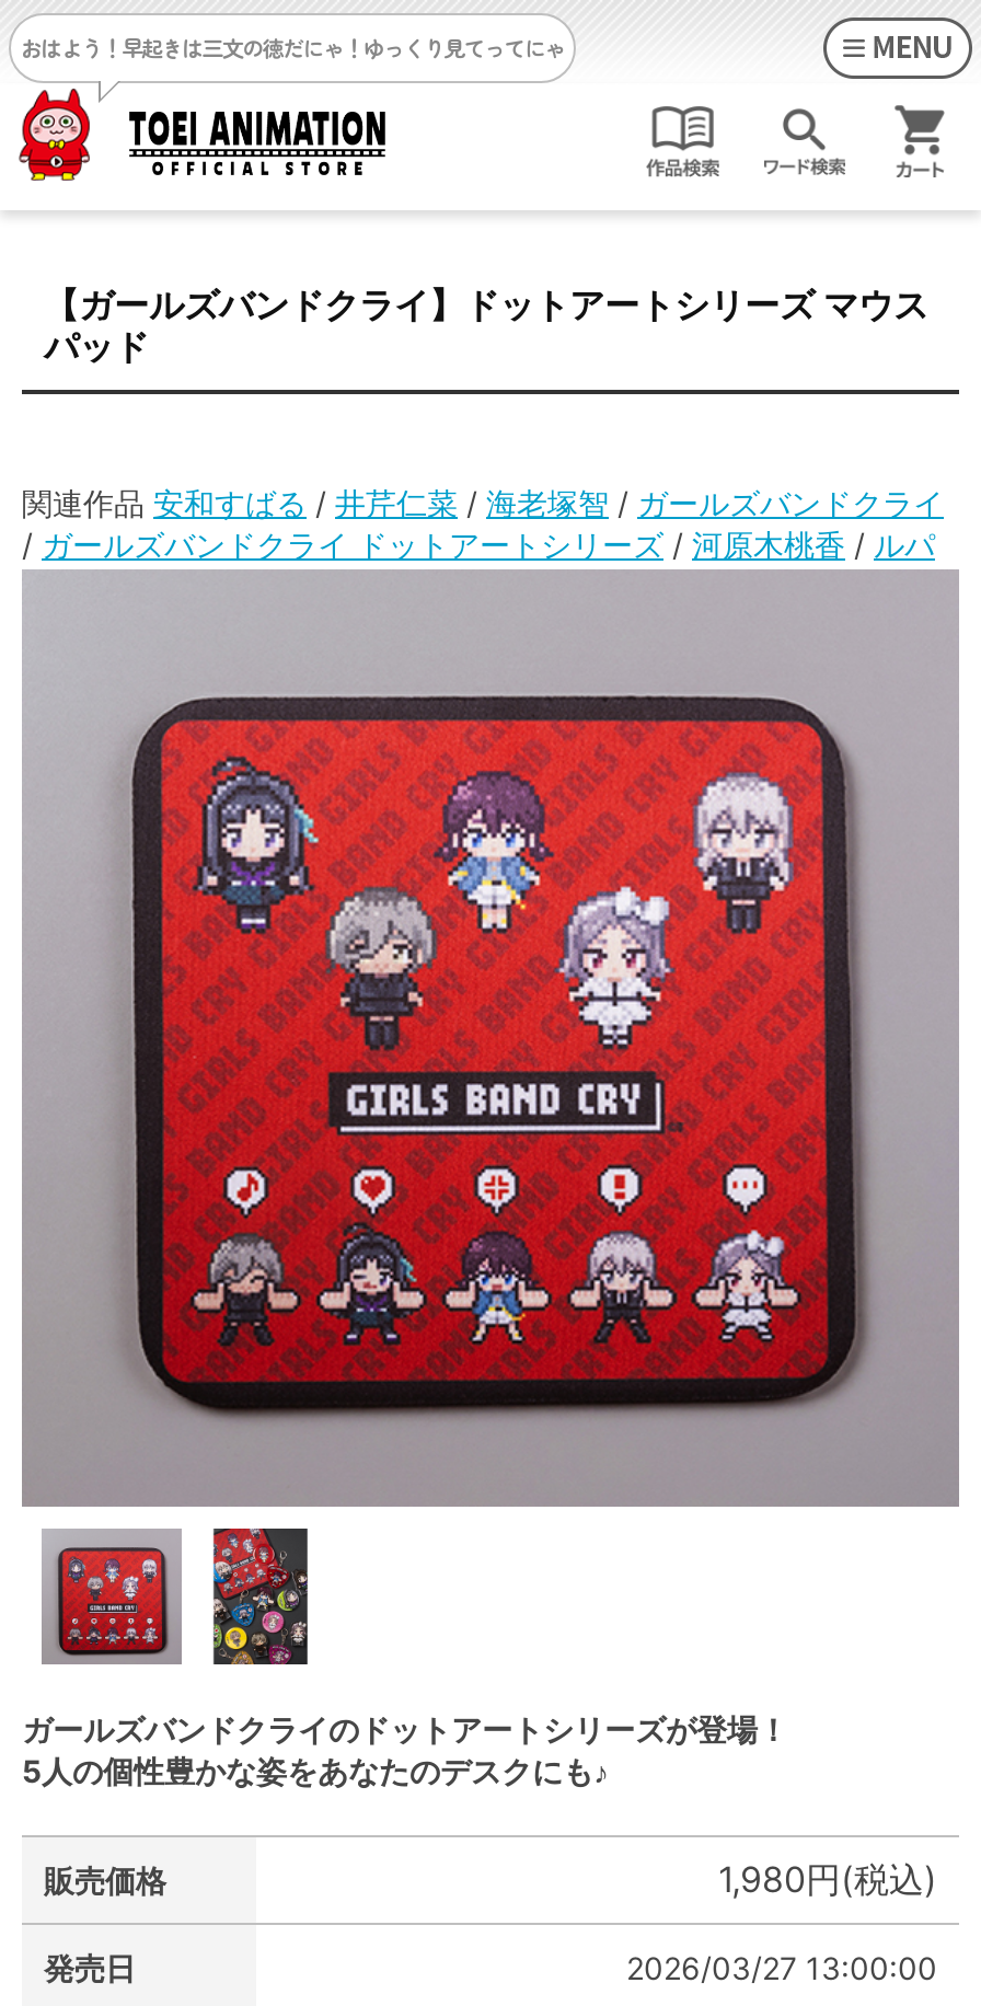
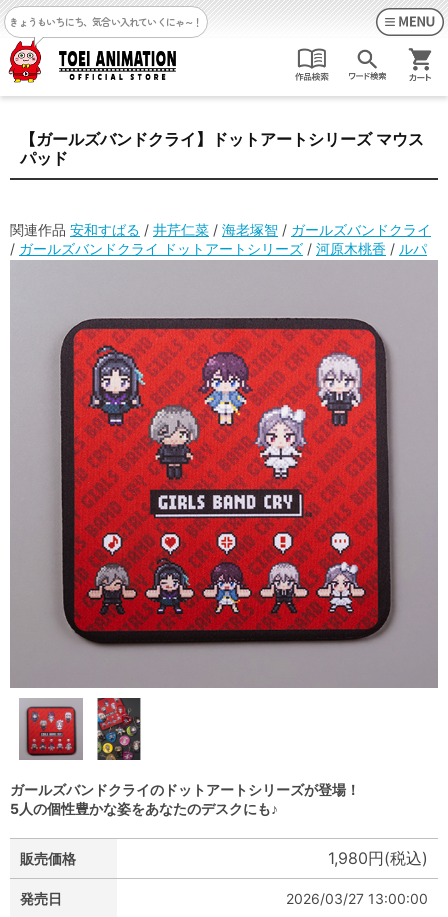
[21,31,565,64] おはよう！早起きは三文の徳だにゃ！ゆっくり見てってにゃ -> [9,14,203,29] きょうもいちにち、気合い入れていくにゃ～！

